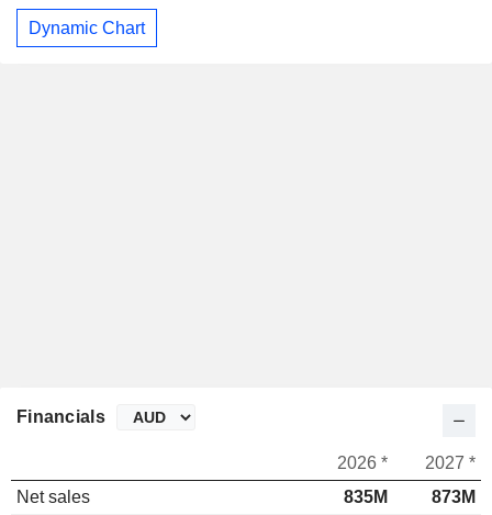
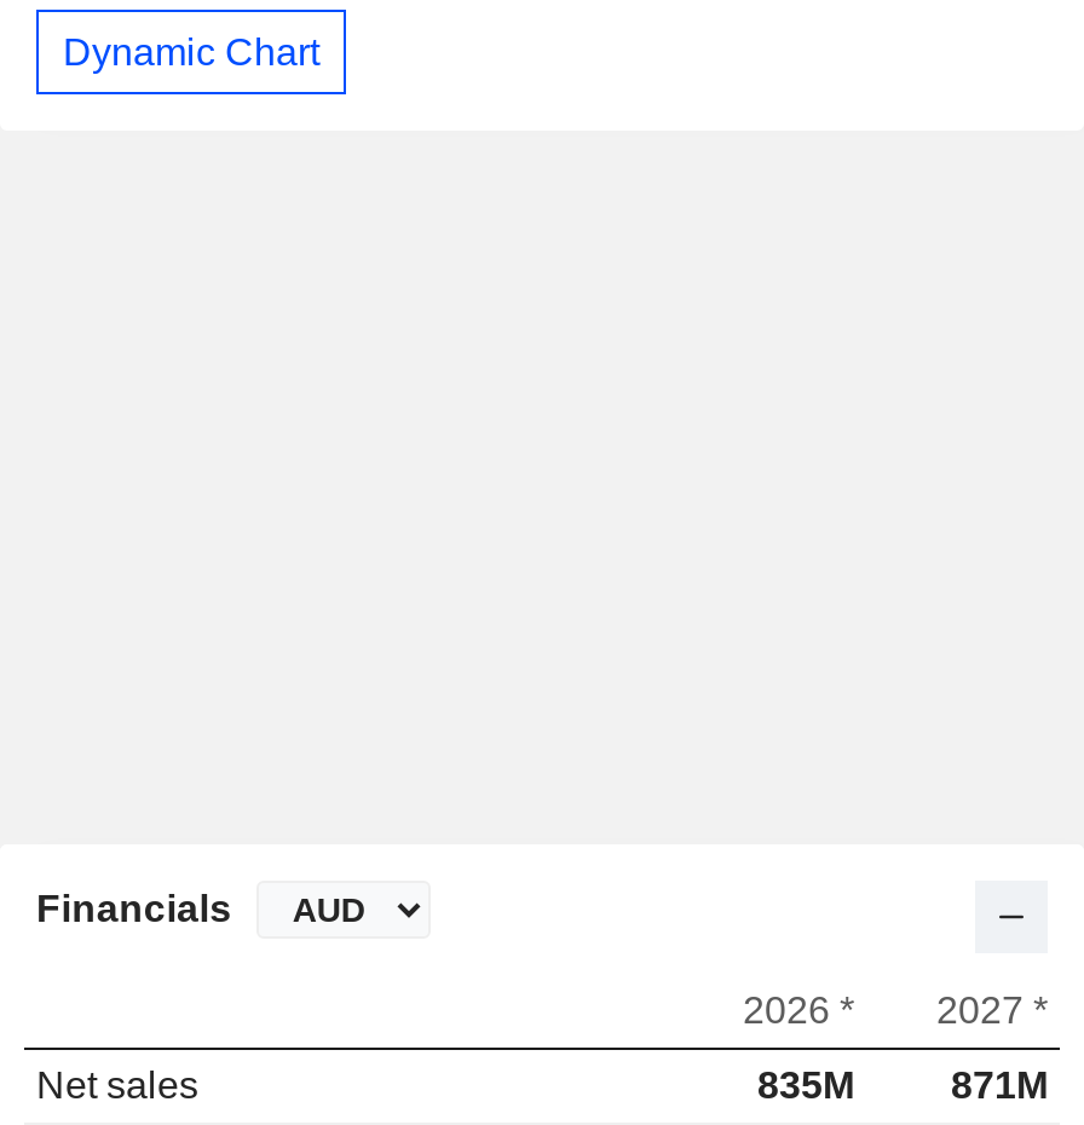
[432,488,476,507] 873M -> [951,1065,1048,1107] 871M

